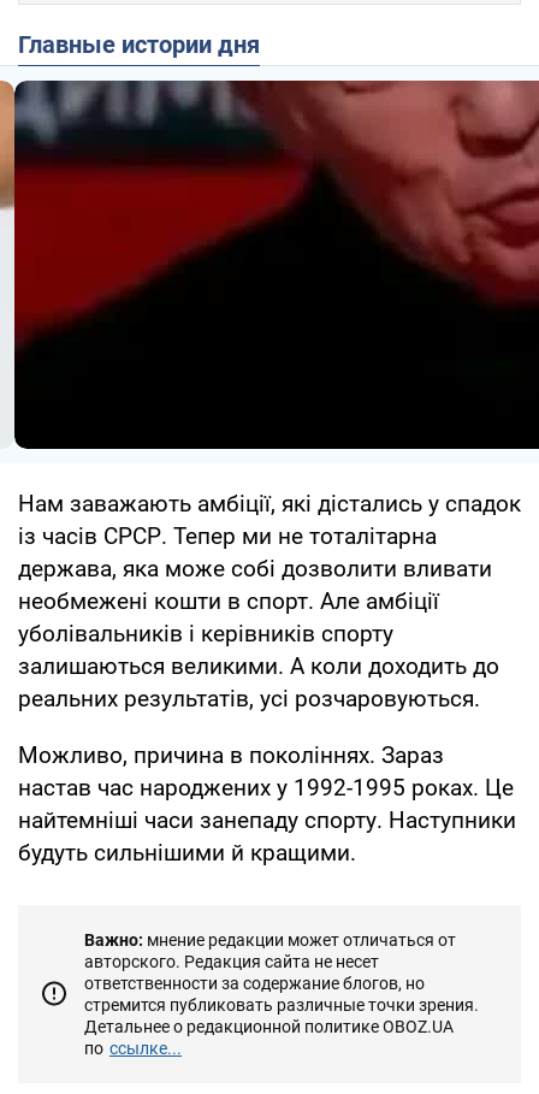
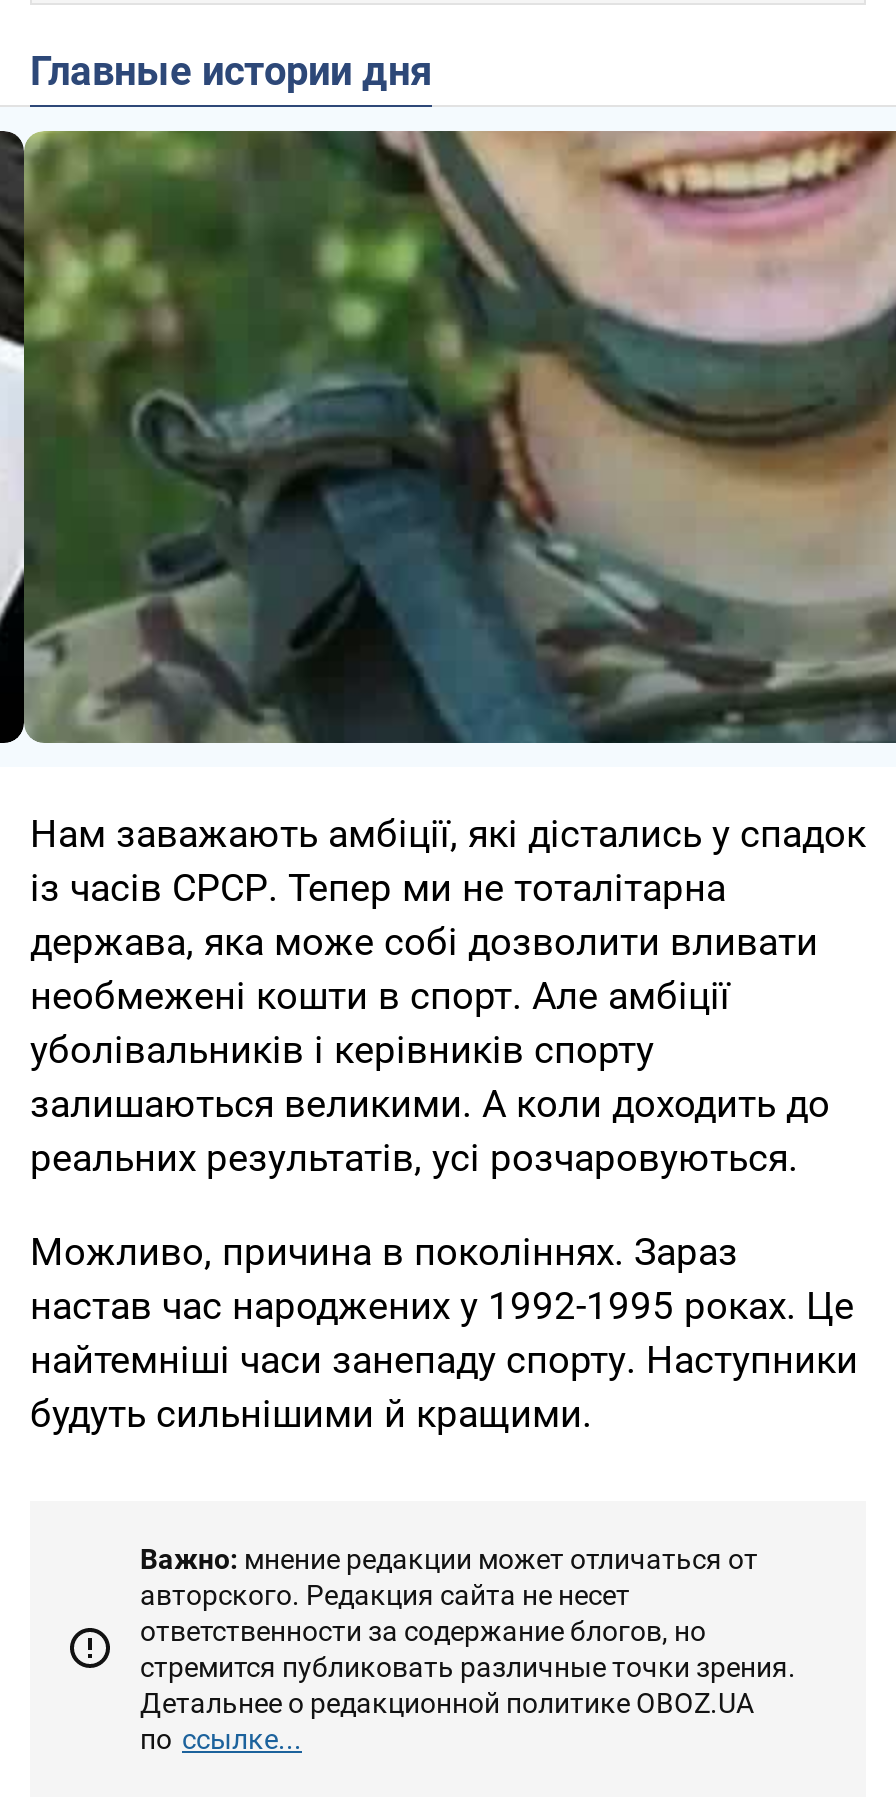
[4,79,535,450] [image] -> [6,129,890,745] [image]

